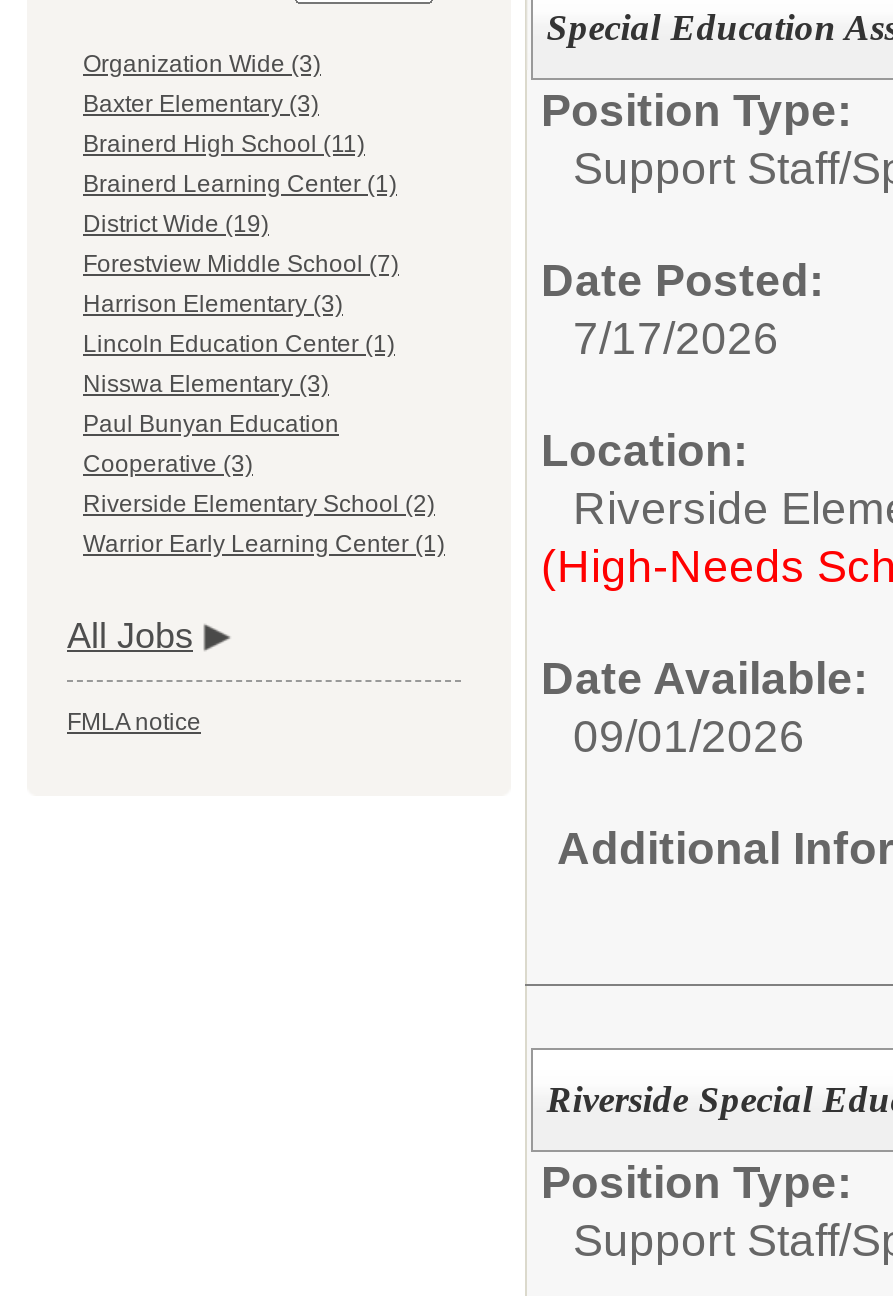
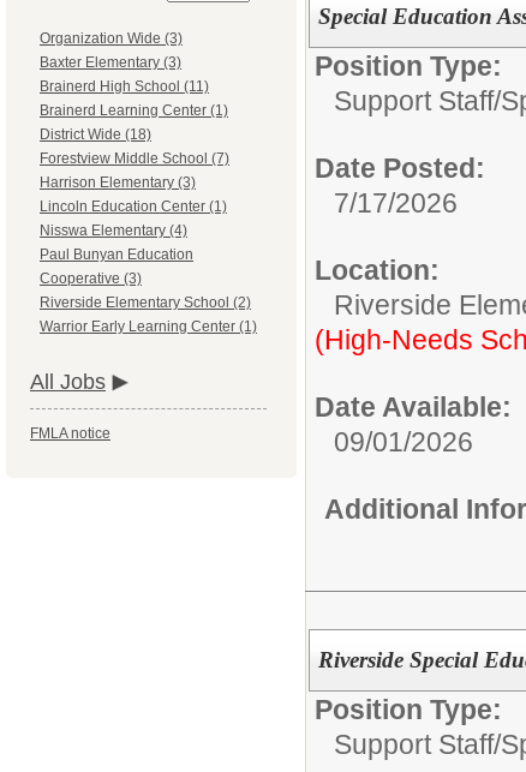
[83,211,269,239] District Wide (19) -> [40,126,151,143] District Wide (18)
[83,371,329,399] Nisswa Elementary (3) -> [40,222,187,239] Nisswa Elementary (4)

